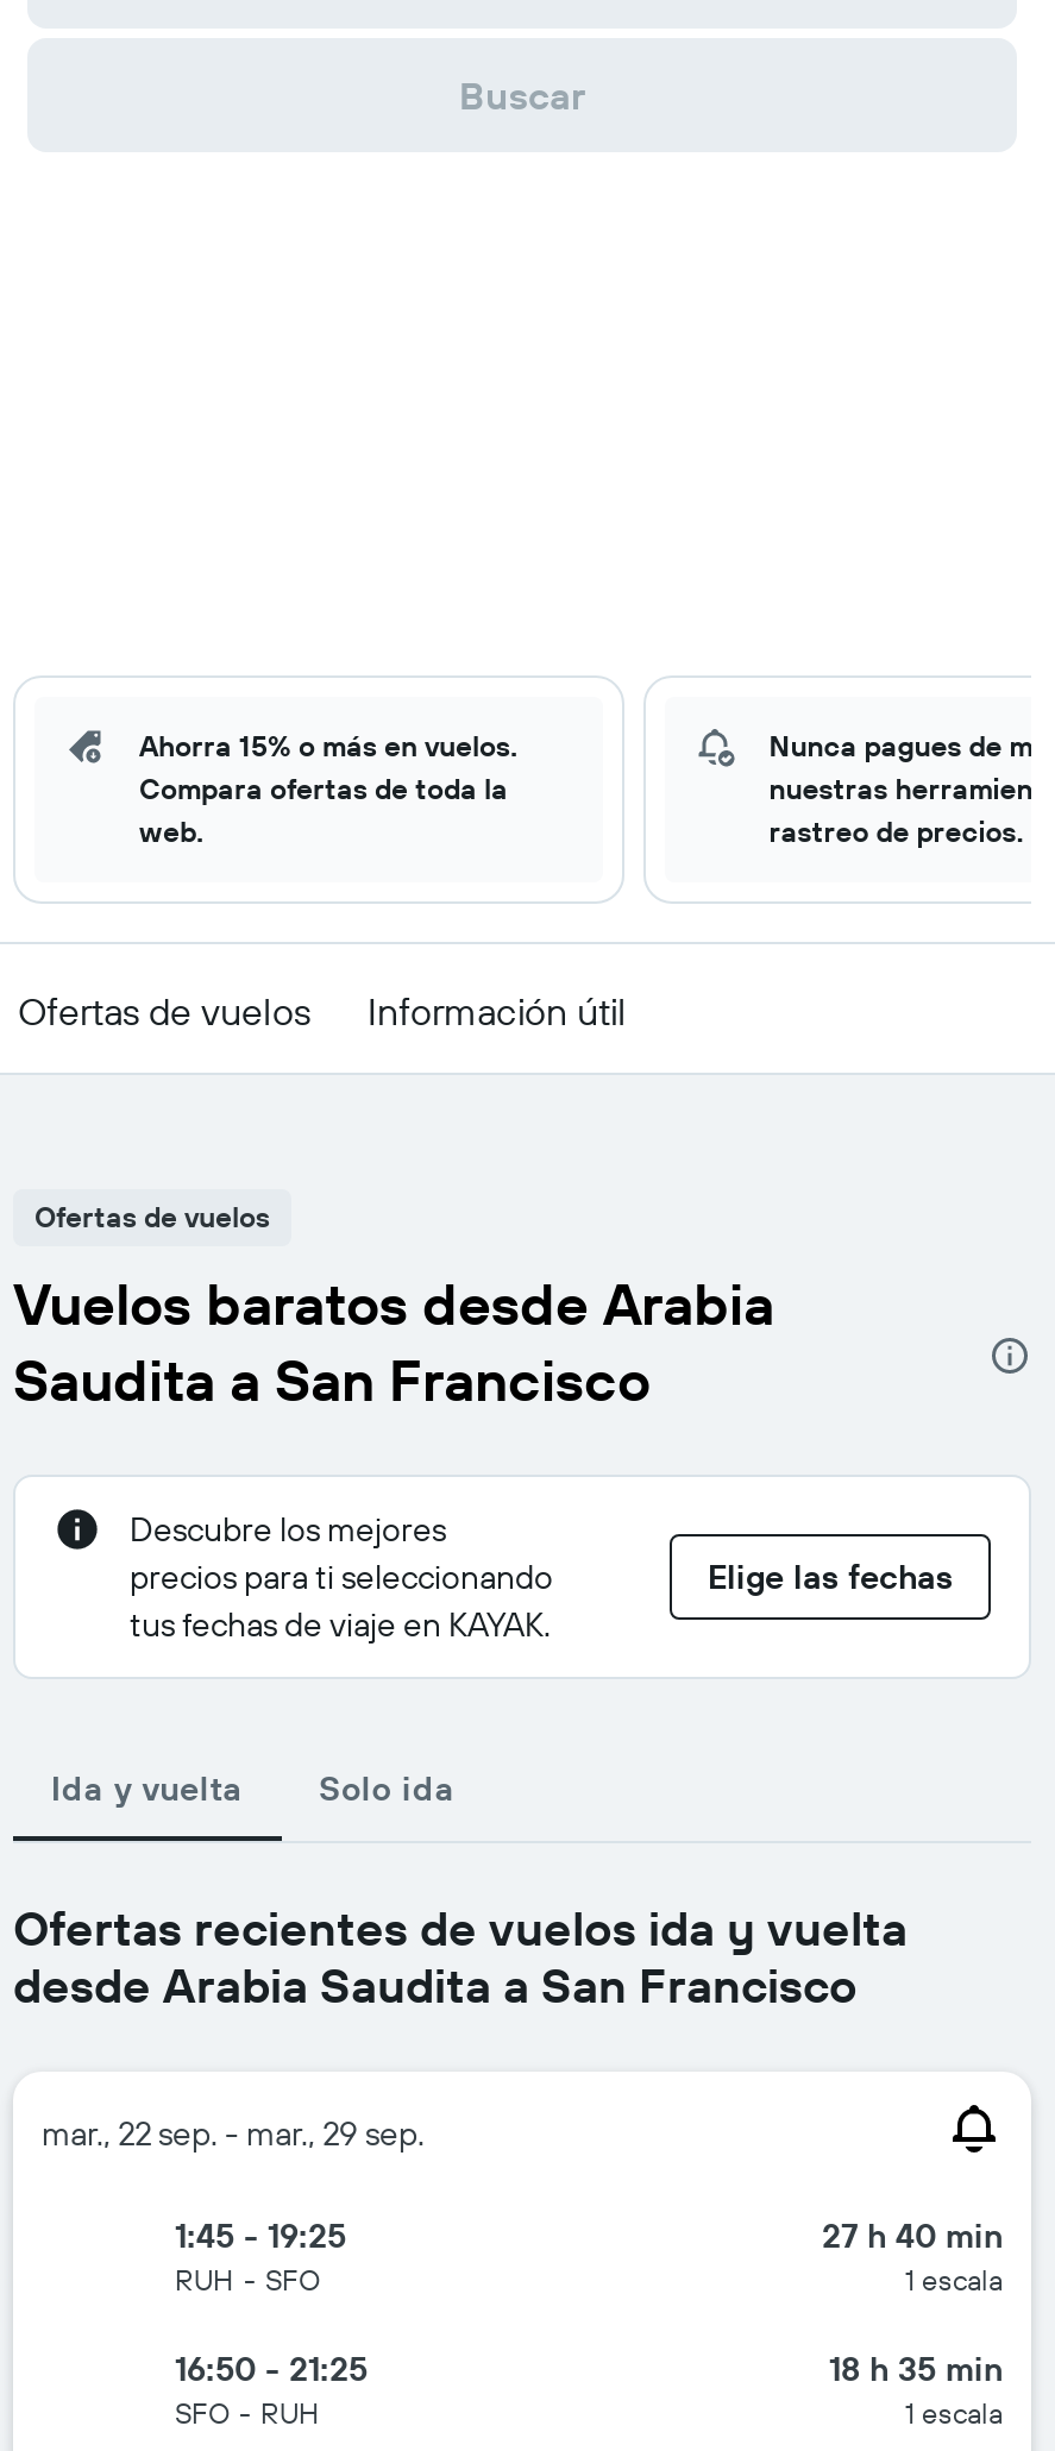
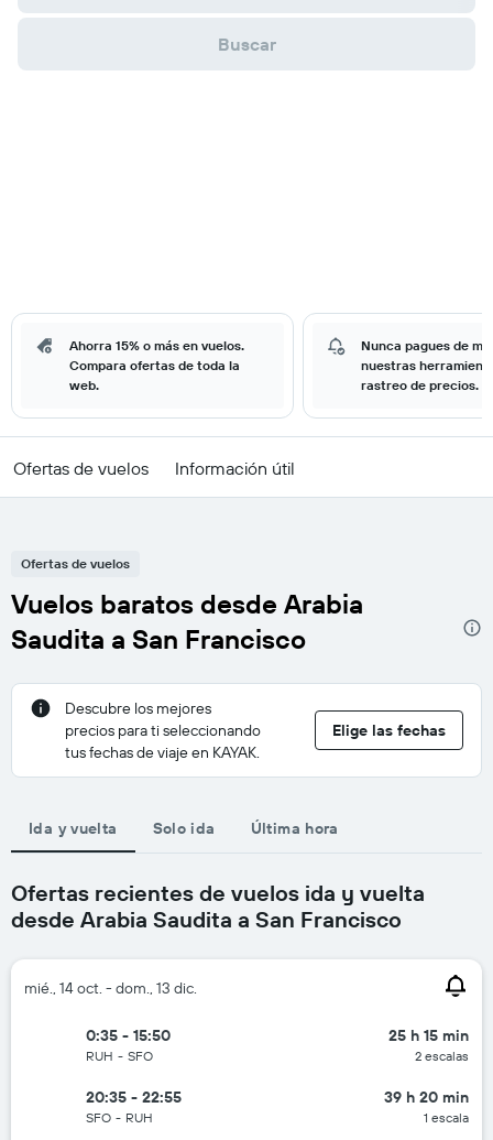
none -> [250,818,339,838] Última hora
[42,2112,425,2155] mar., 22 sep. - mar., 29 sep. -> [24,978,197,998] mié., 14 oct. - dom., 13 dic.
[175,2214,346,2257] 1:45 - 19:25 -> [86,1025,171,1045] 0:35 - 15:50
[822,2214,1003,2298] 27 h 40 min | 1 escala -> [388,1025,469,1064] 25 h 15 min | 2 escalas
[175,2348,368,2390] 16:50 - 21:25 -> [86,1087,182,1107] 20:35 - 22:55
[829,2348,1003,2390] 18 h 35 min -> [384,1087,469,1107] 39 h 20 min

